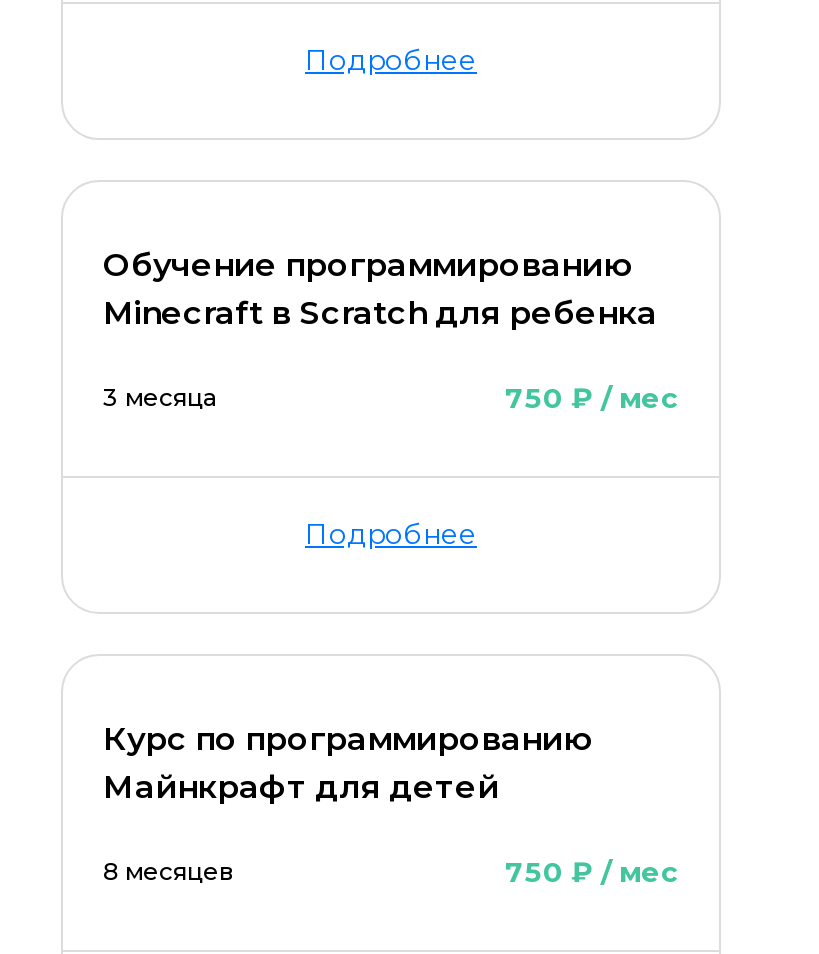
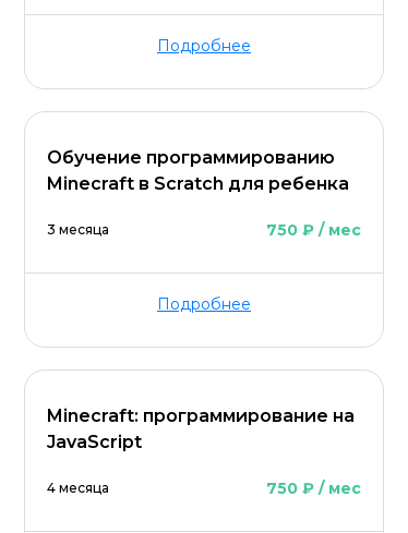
[103,720,591,806] Курс по программированию | Майнкрафт для детей -> [47,405,355,452] Minecraft: программирование на | JavaScript
[103,856,233,886] 8 месяцев -> [47,480,109,496] 4 месяца

